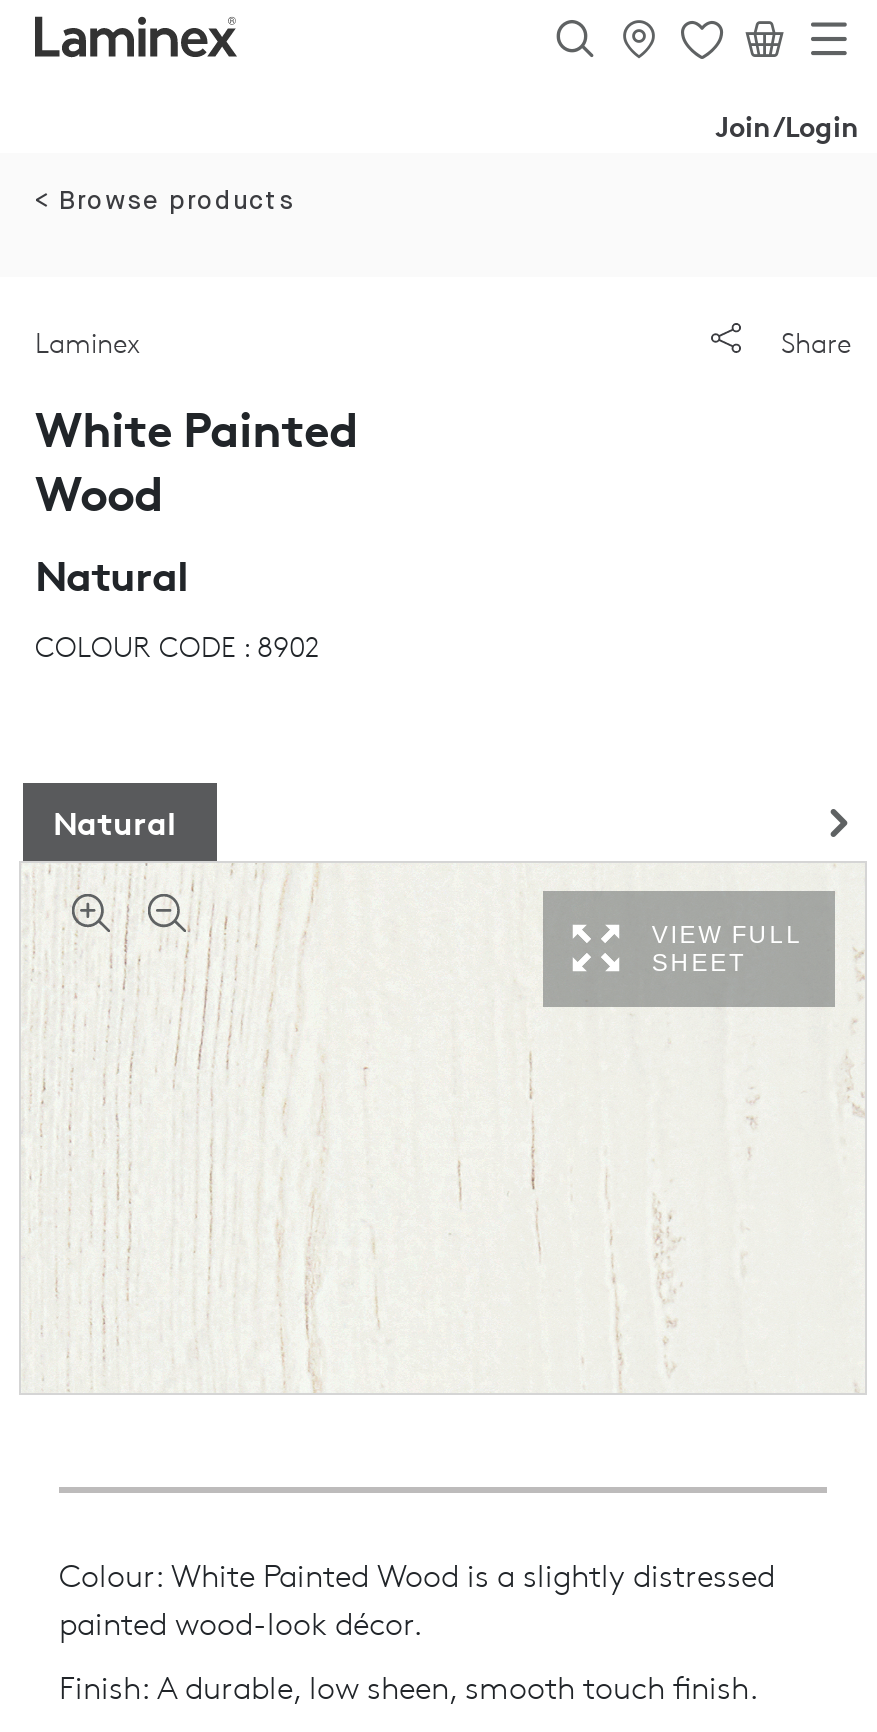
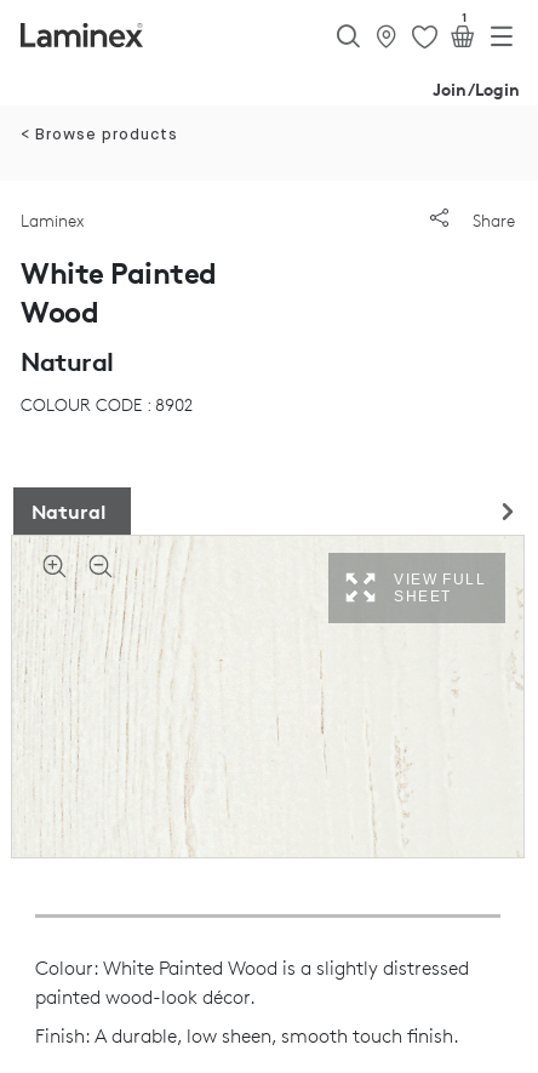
none -> [462,9,467,25] 1

